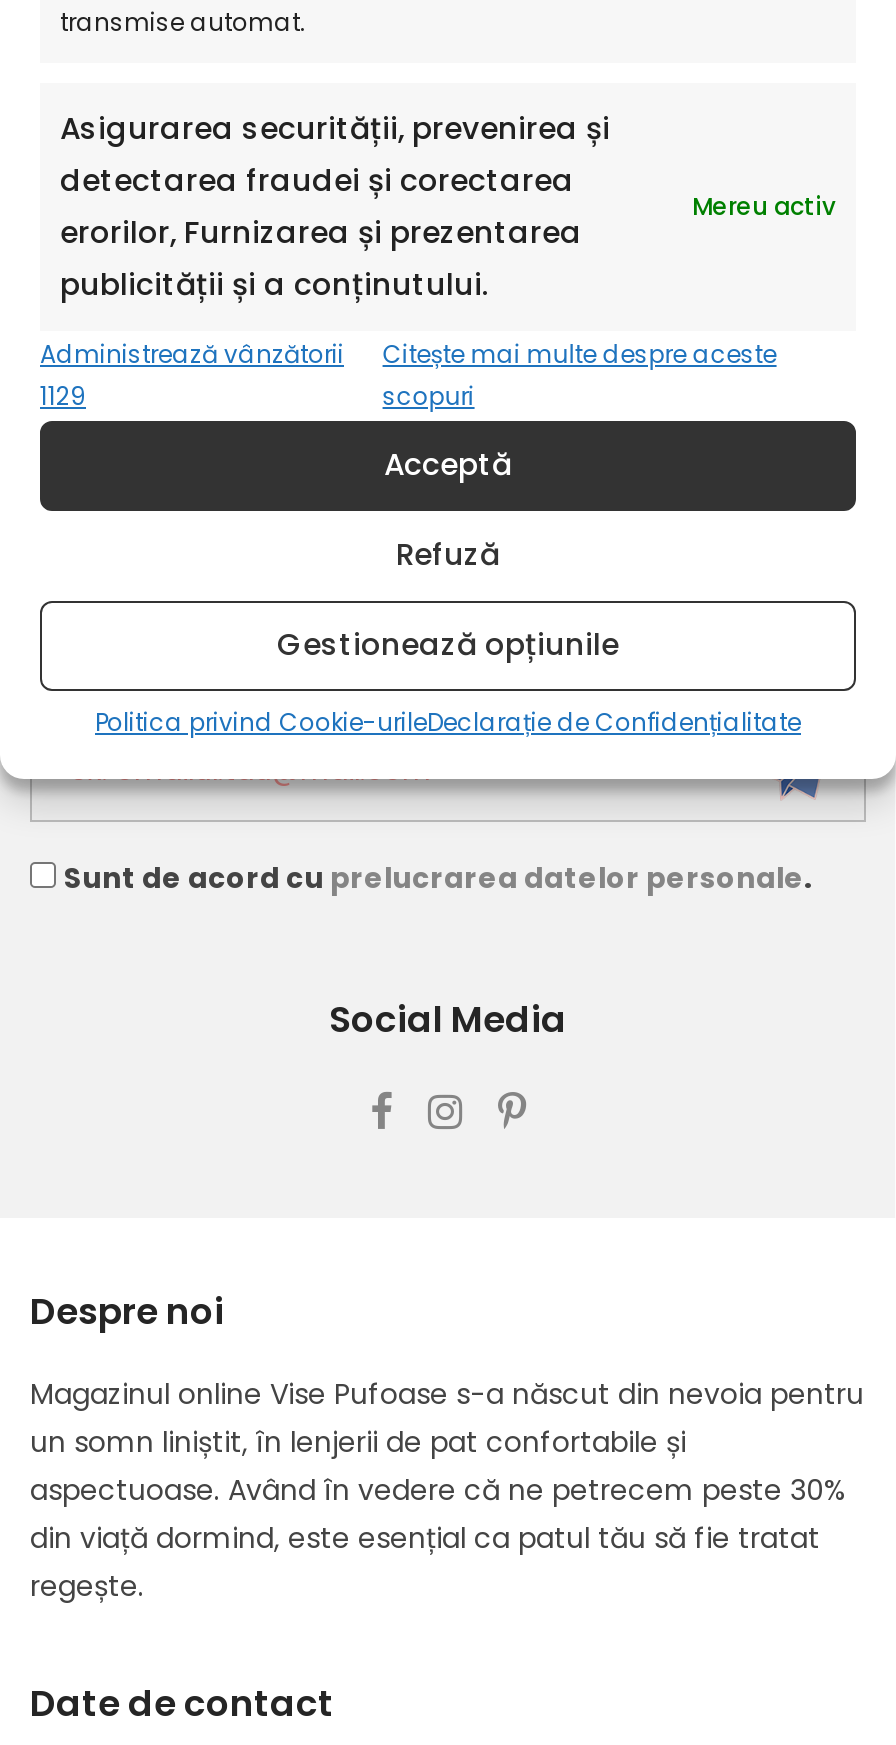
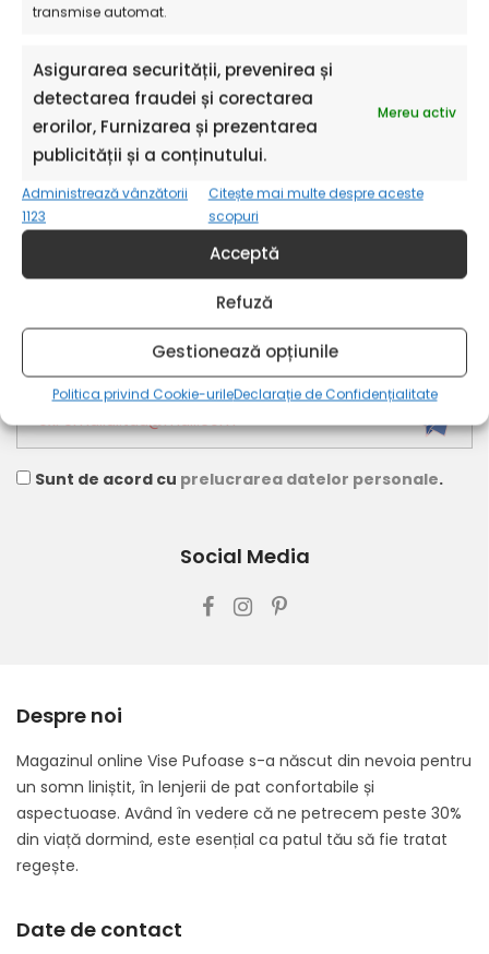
[40,378,86,412] 1129 -> [22,206,46,225] 1123

